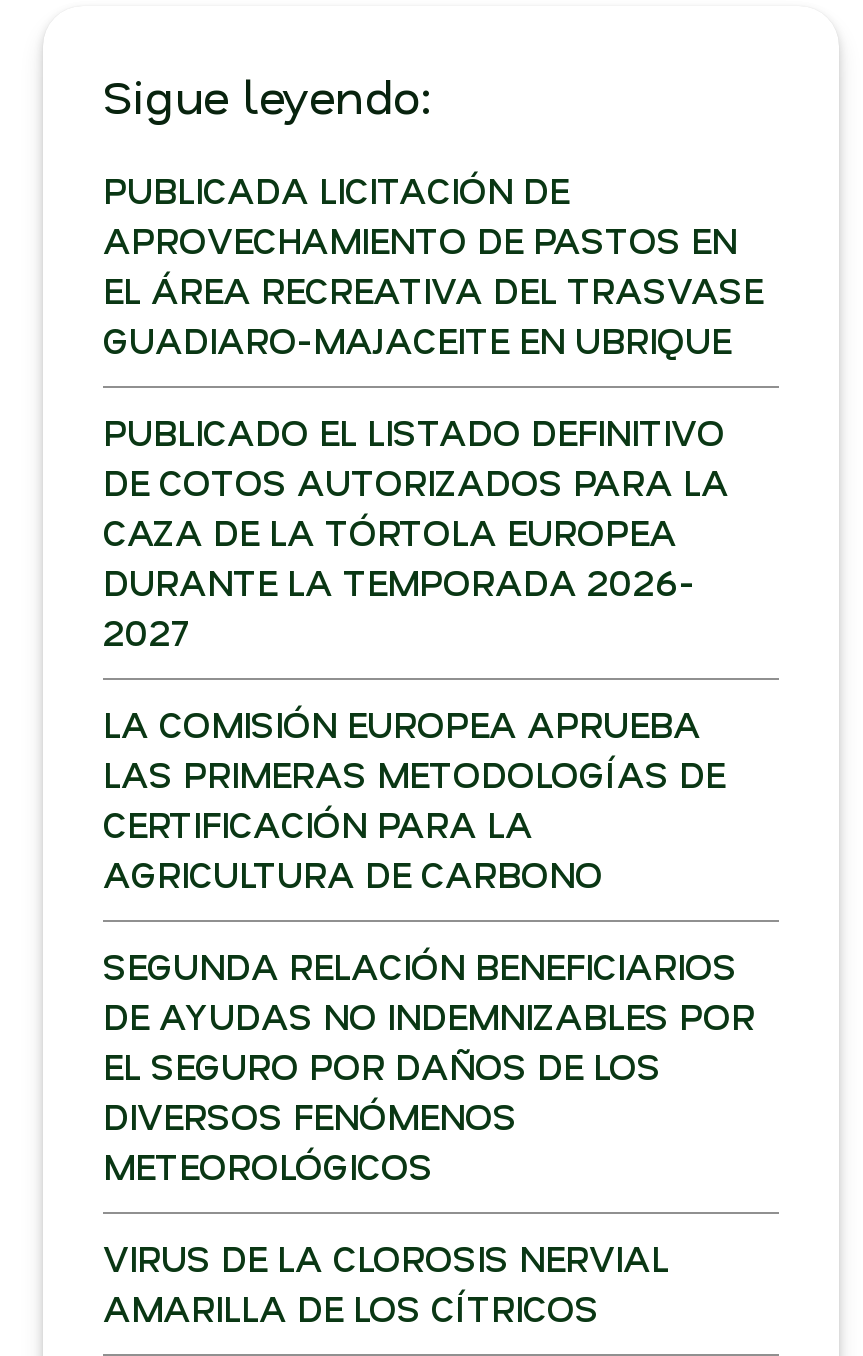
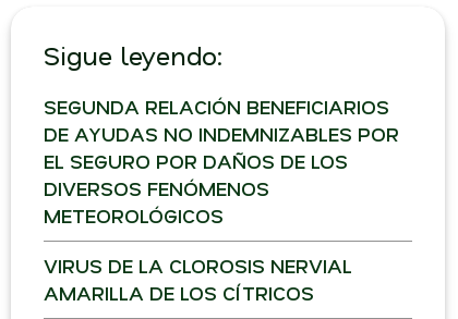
[103,166,763,898] PUBLICADA LICITACIÓN DE | APROVECHAMIENTO DE PASTOS EN | EL ÁREA RECREATIVA DEL TRASVASE | GUADIARO-MAJACEITE EN UBRIQUE | PUBLICADO EL LISTADO DEFINITIVO | DE COTOS AUTORIZADOS PARA LA | CAZA DE LA TÓRTOLA EUROPEA | DURANTE LA TEMPORADA 2026- | 2027 | LA COMISIÓN EUROPEA APRUEBA | LAS PRIMERAS METODOLOGÍAS DE | CERTIFICACIÓN PARA LA | AGRICULTURA DE CARBONO -> none

